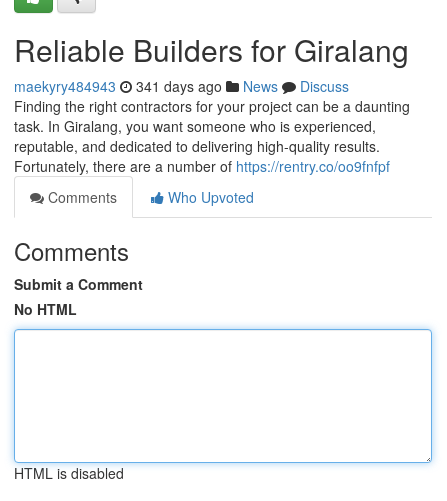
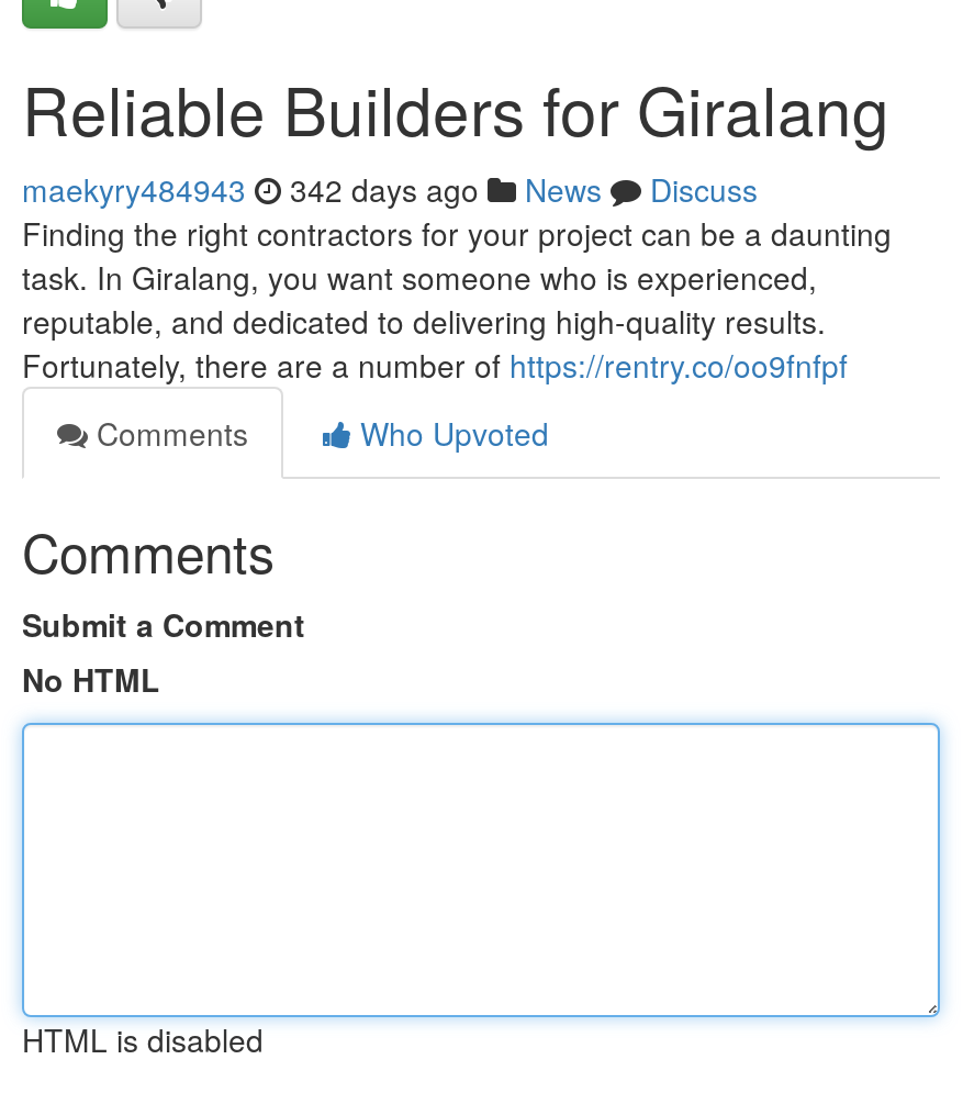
[14,76,349,96] maekyry484943 341 days ago News Discuss -> [22,167,758,211] maekyry484943 342 days ago News Discuss

